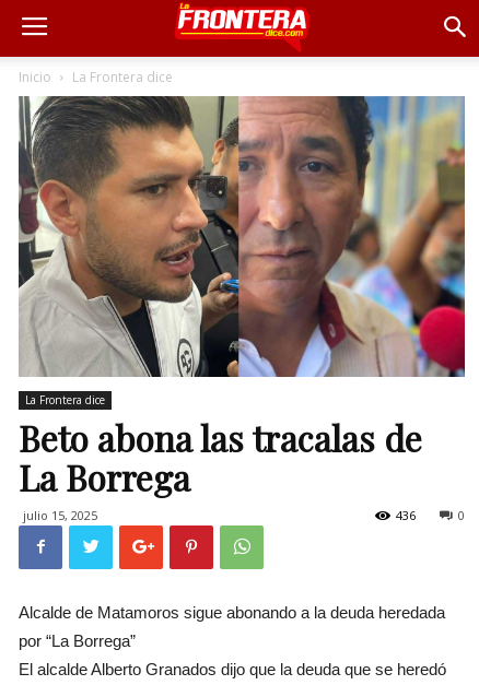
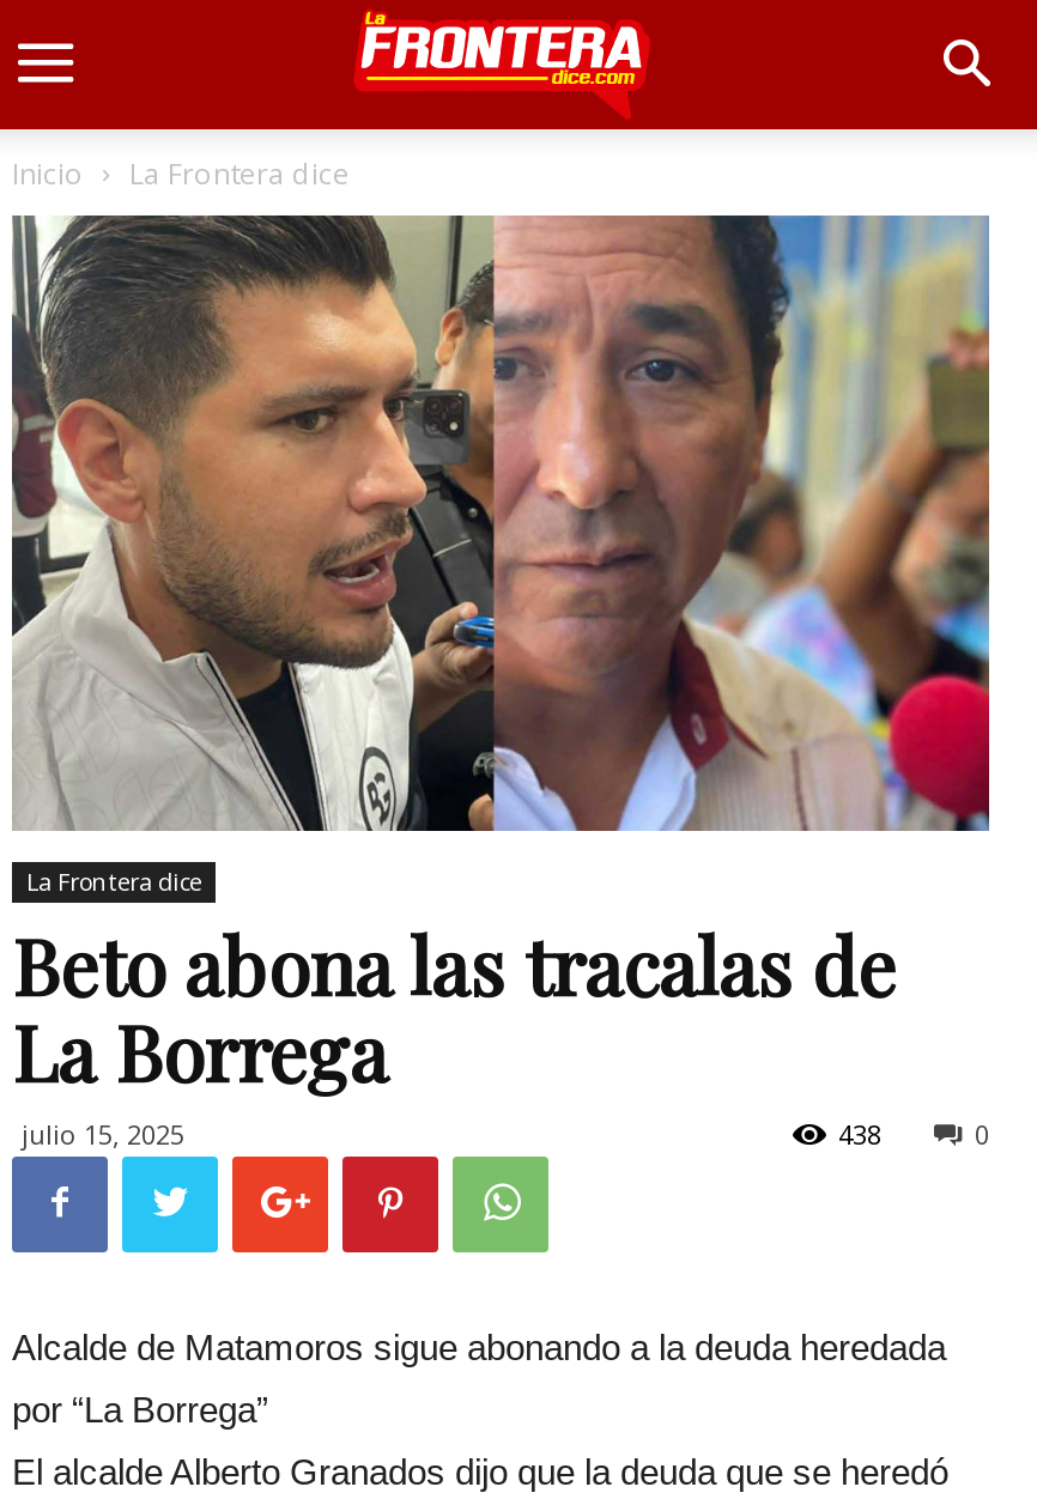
[396,506,416,523] 436 -> [838,1115,881,1151] 438

